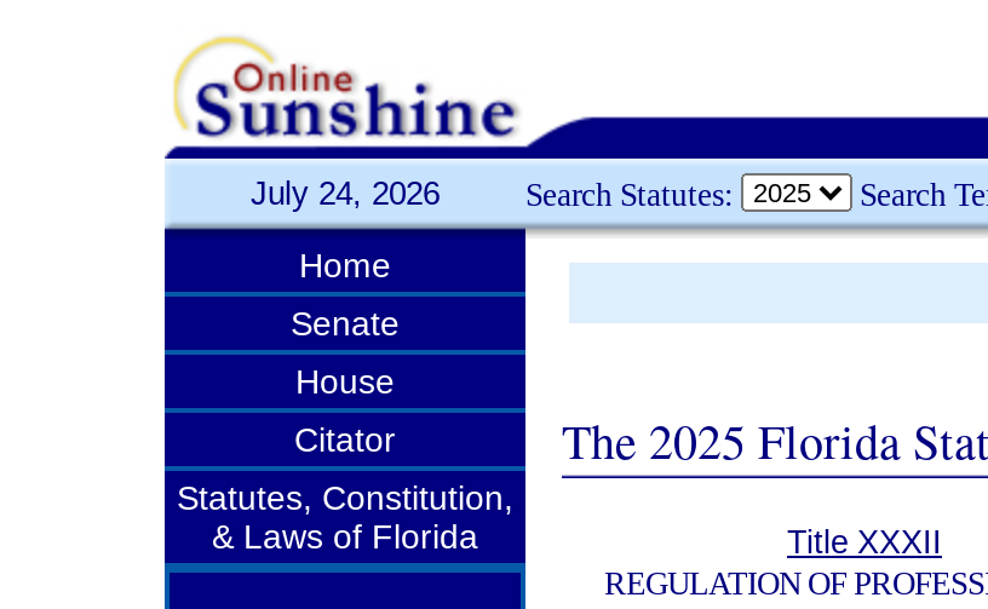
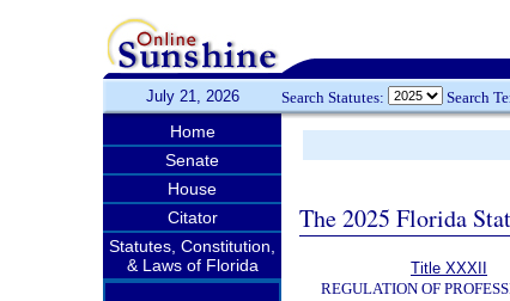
[251,176,440,212] July 24, 2026 -> [145,87,239,105] July 21, 2026

